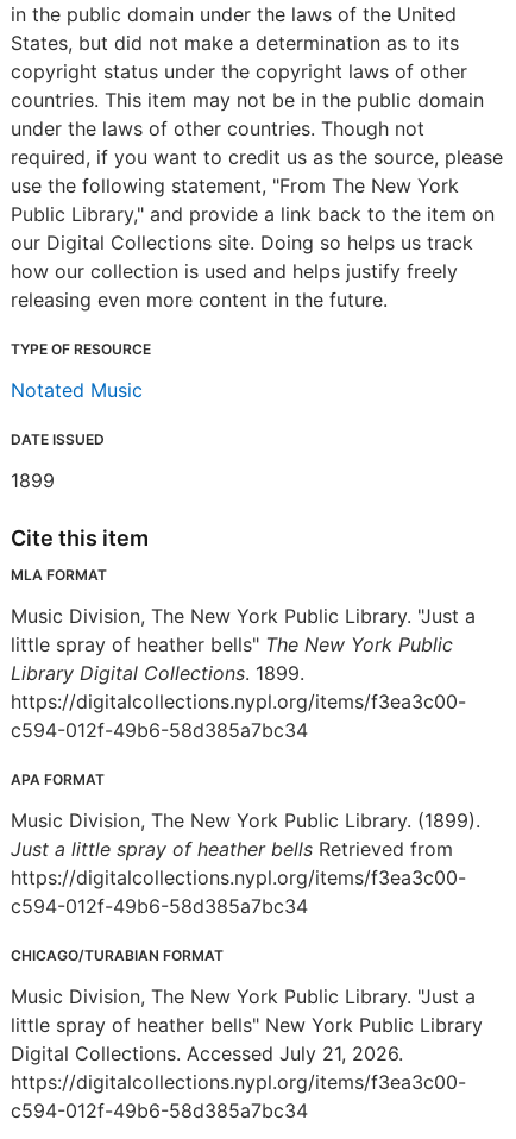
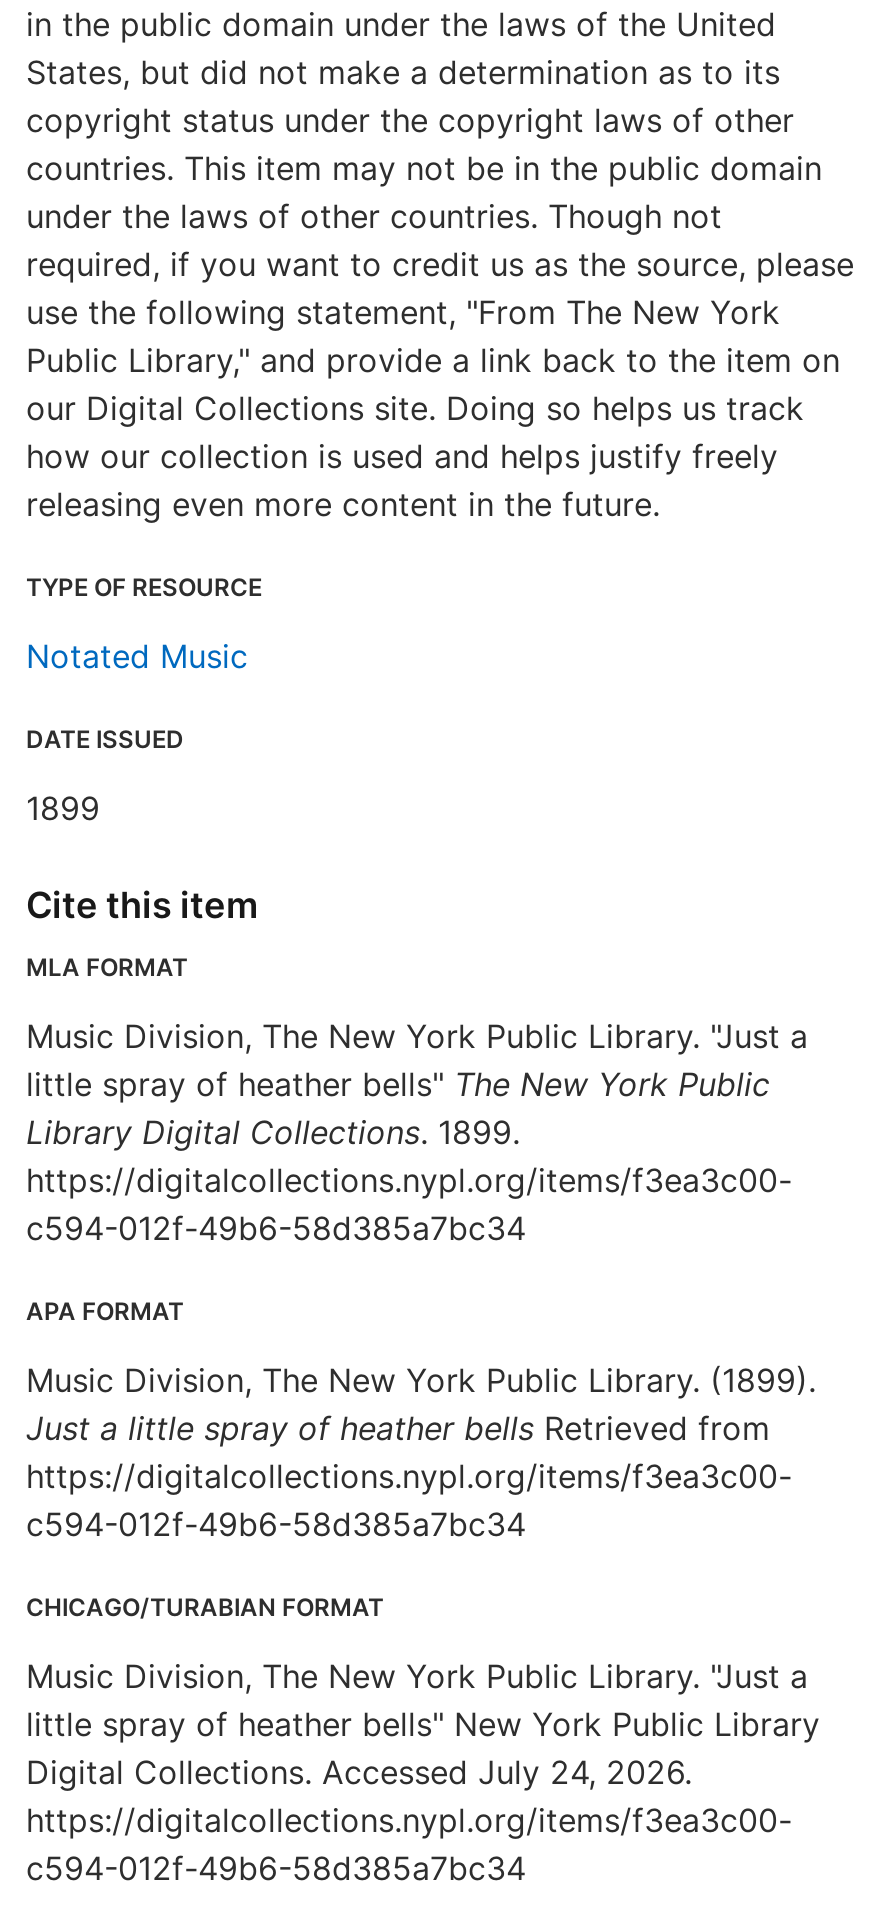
[11,1042,403,1065] Digital Collections. Accessed July 21, 2026. -> [26,1752,692,1792] Digital Collections. Accessed July 24, 2026.

